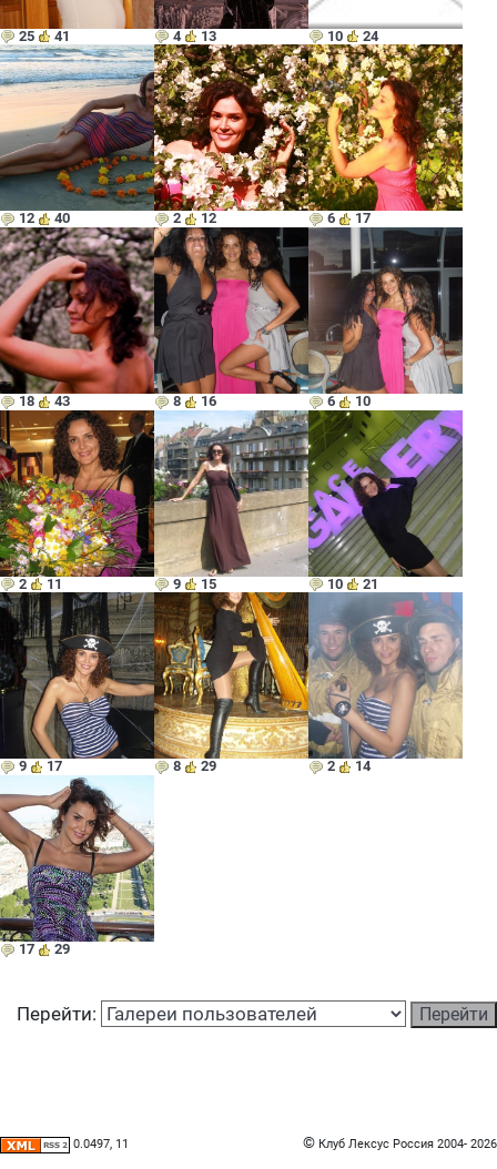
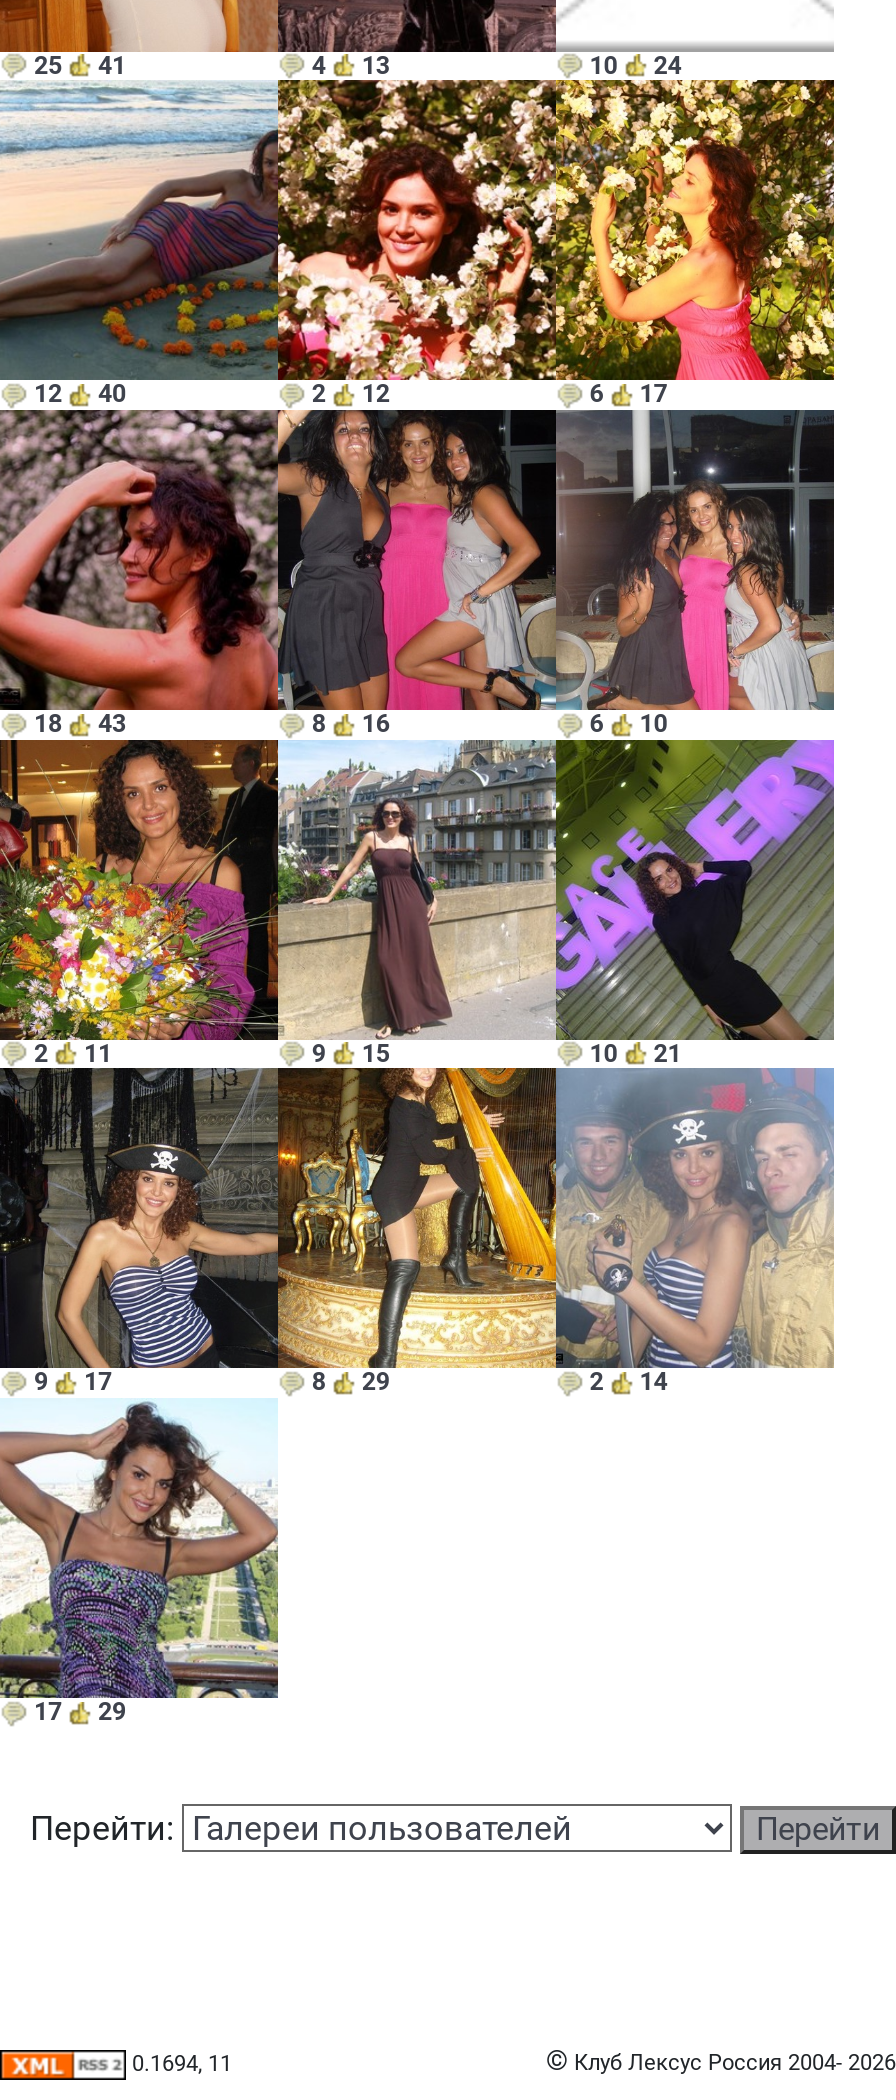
[70,1137,129,1152] 0.0497, 11 -> [126,2051,232,2077] 0.1694, 11

